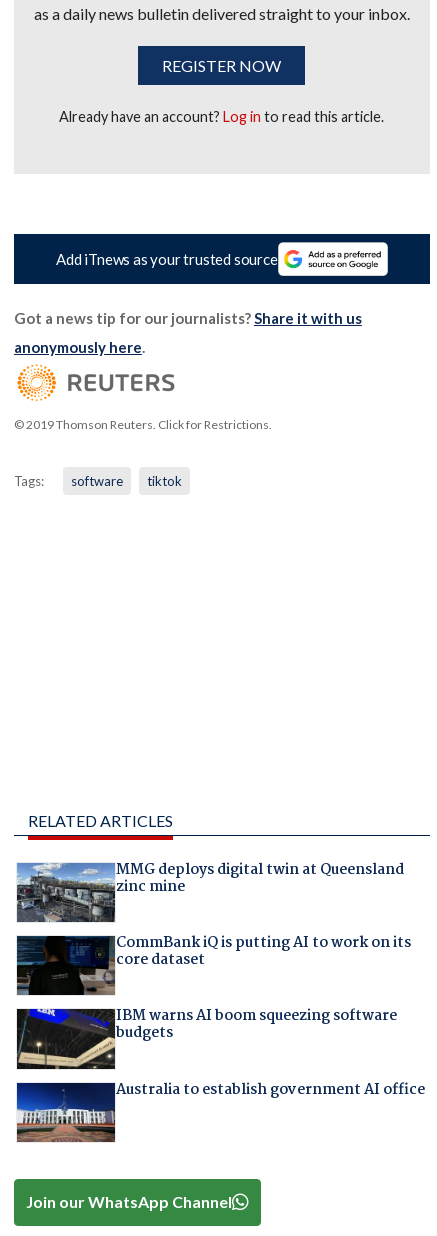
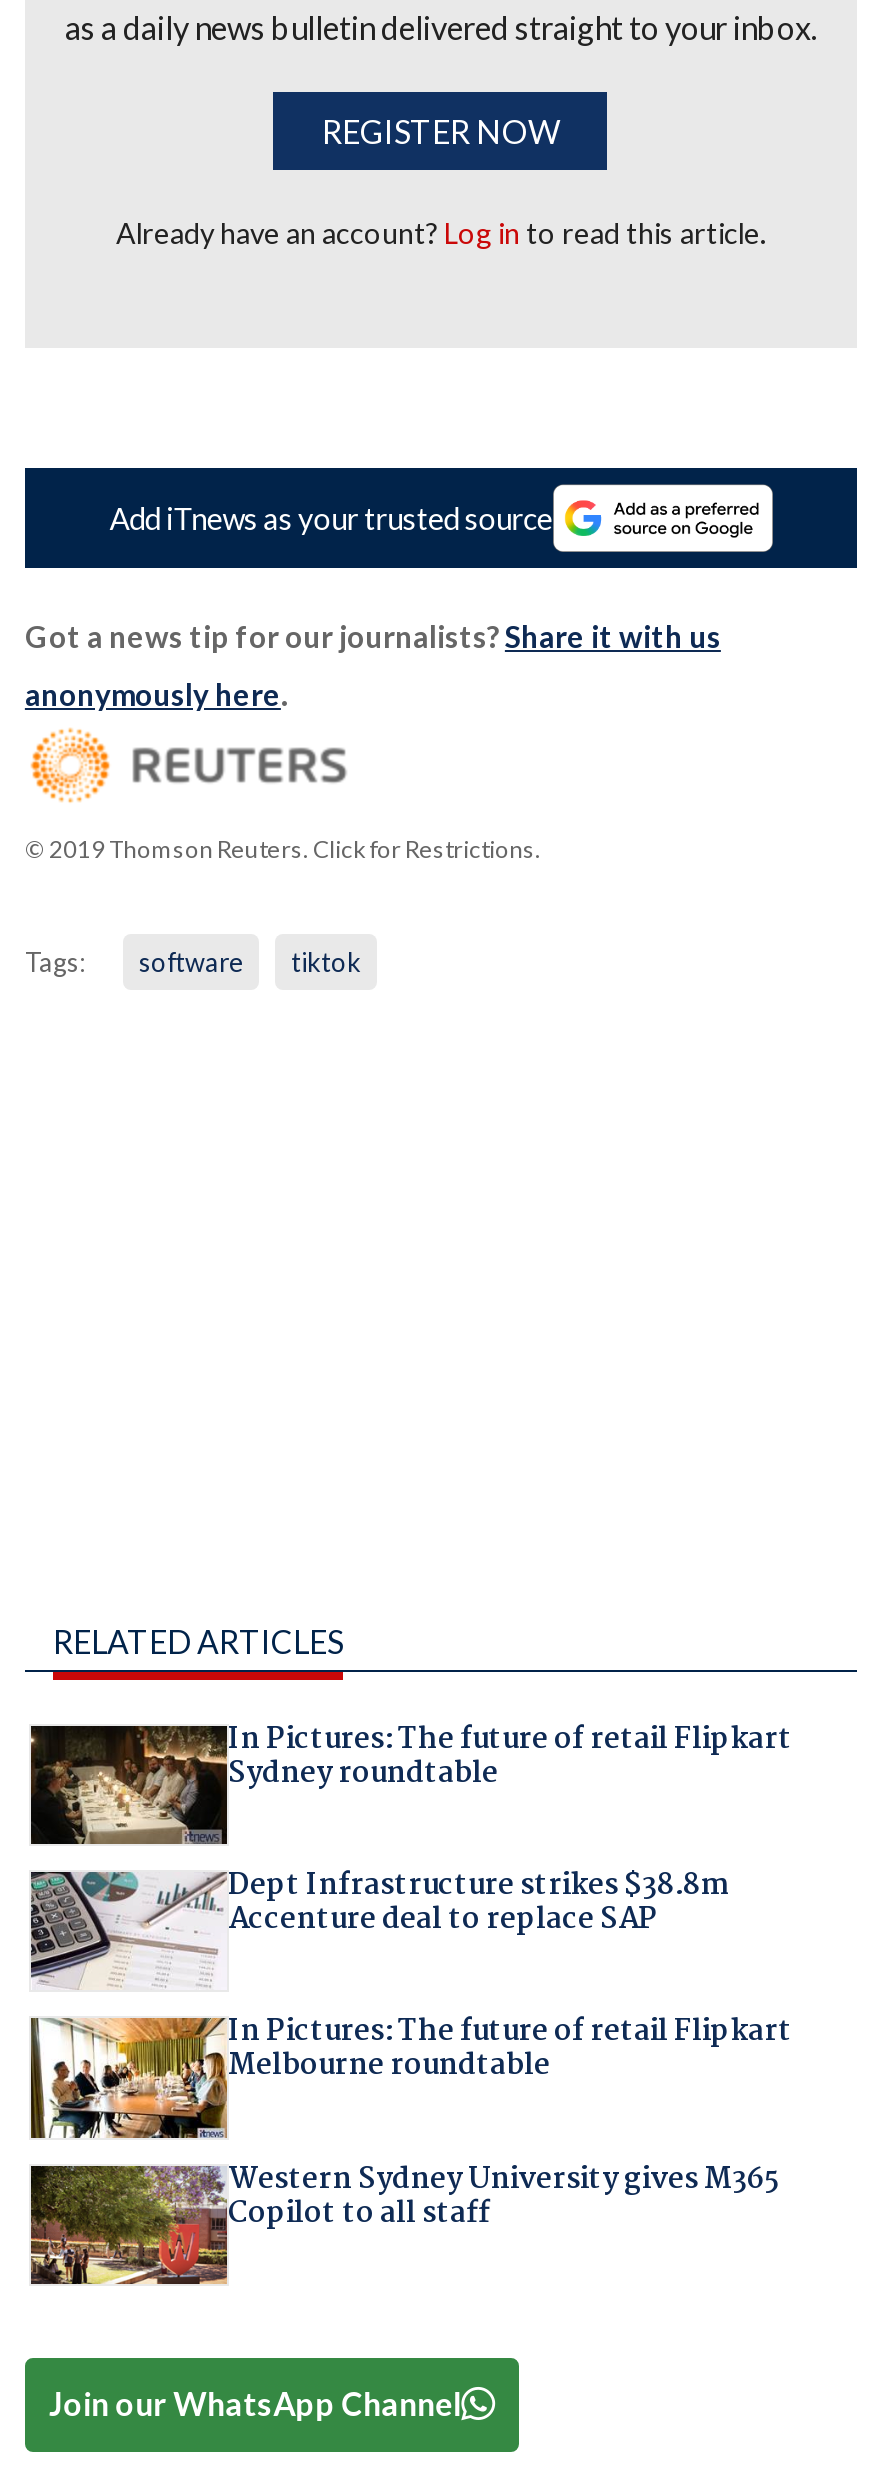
[16,858,403,923] [image] | MMG deploys digital twin at Queensland | zinc mine -> [29,1715,792,1844] [image] | In Pictures: The future of retail Flipkart | Sydney roundtable
[16,931,410,996] [image] | CommBank iQ is putting AI to work on its | core dataset -> [29,1862,728,1990] [image] | Dept Infrastructure strikes $38.8m | Accenture deal to replace SAP
[17,1004,396,1070] [image] | IBM warns AI boom squeezing software | budgets -> [31,2009,792,2140] [image] | In Pictures: The future of retail Flipkart | Melbourne roundtable
[16,1078,424,1143] [image] | Australia to establish government AI office -> [29,2156,780,2286] [image] | Western Sydney University gives M365 | Copilot to all staff

